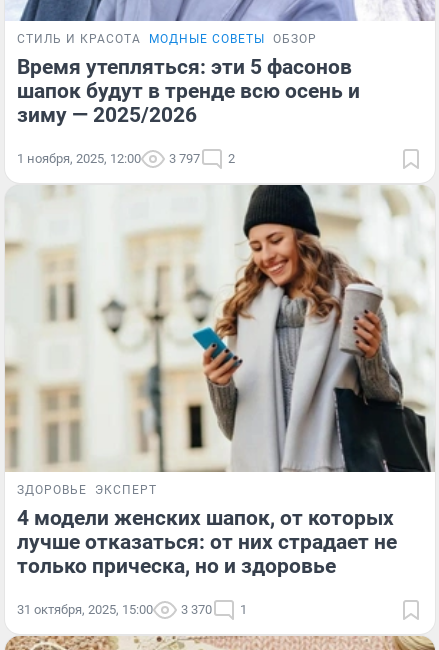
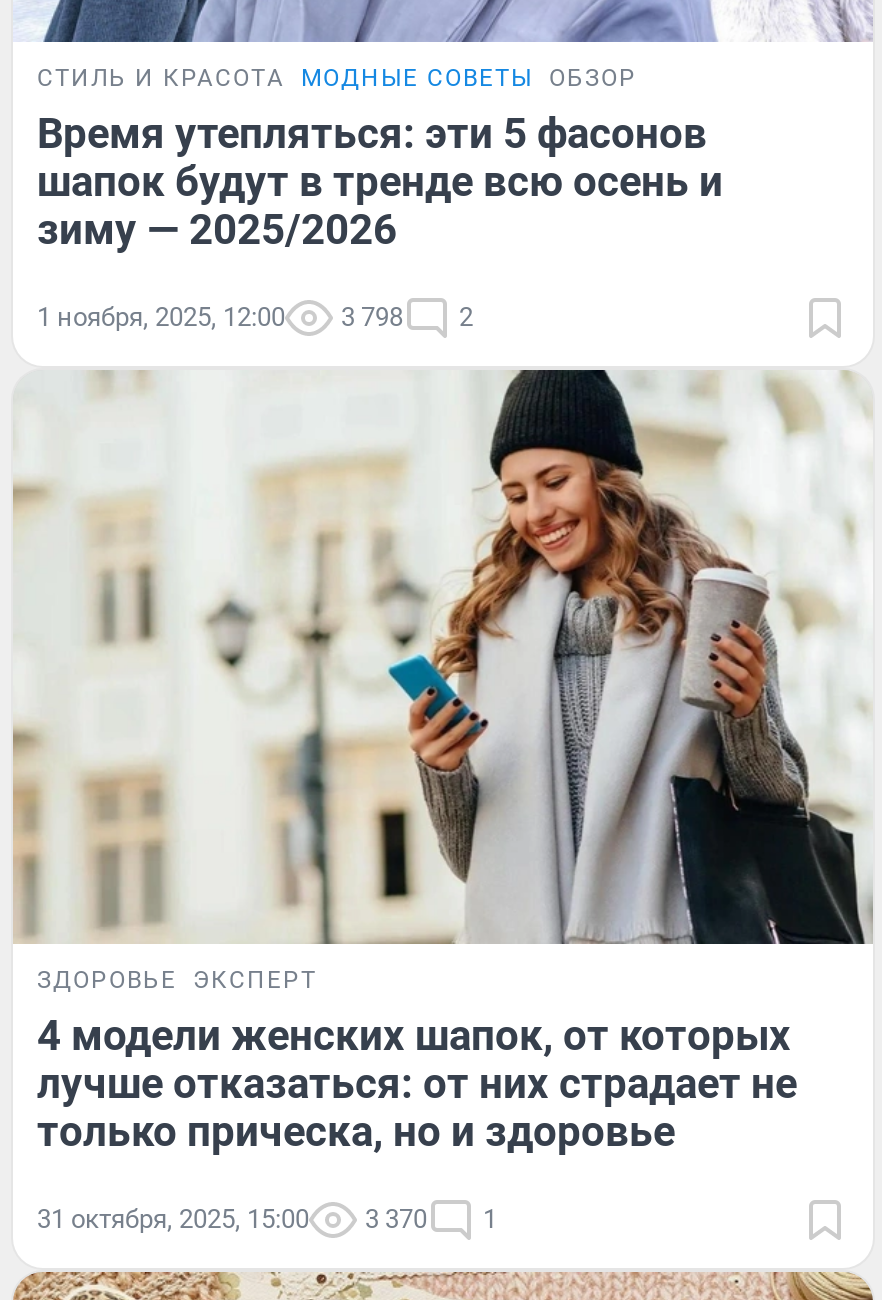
[17,151,235,166] 1 ноября, 2025, 12:00 3 797 2 -> [37,302,473,332] 1 ноября, 2025, 12:00 3 798 2

